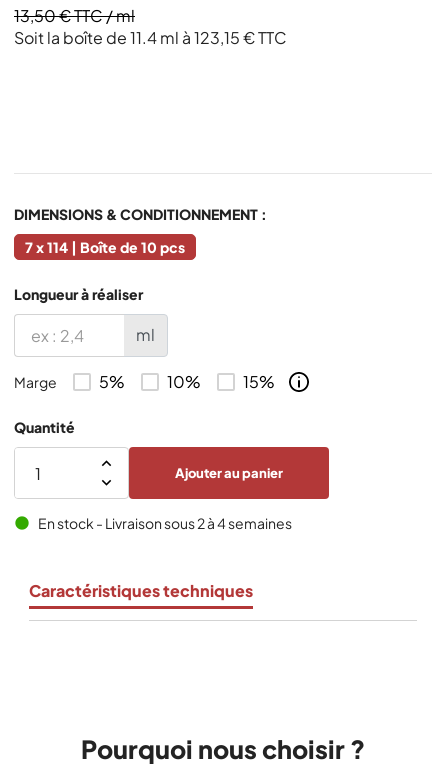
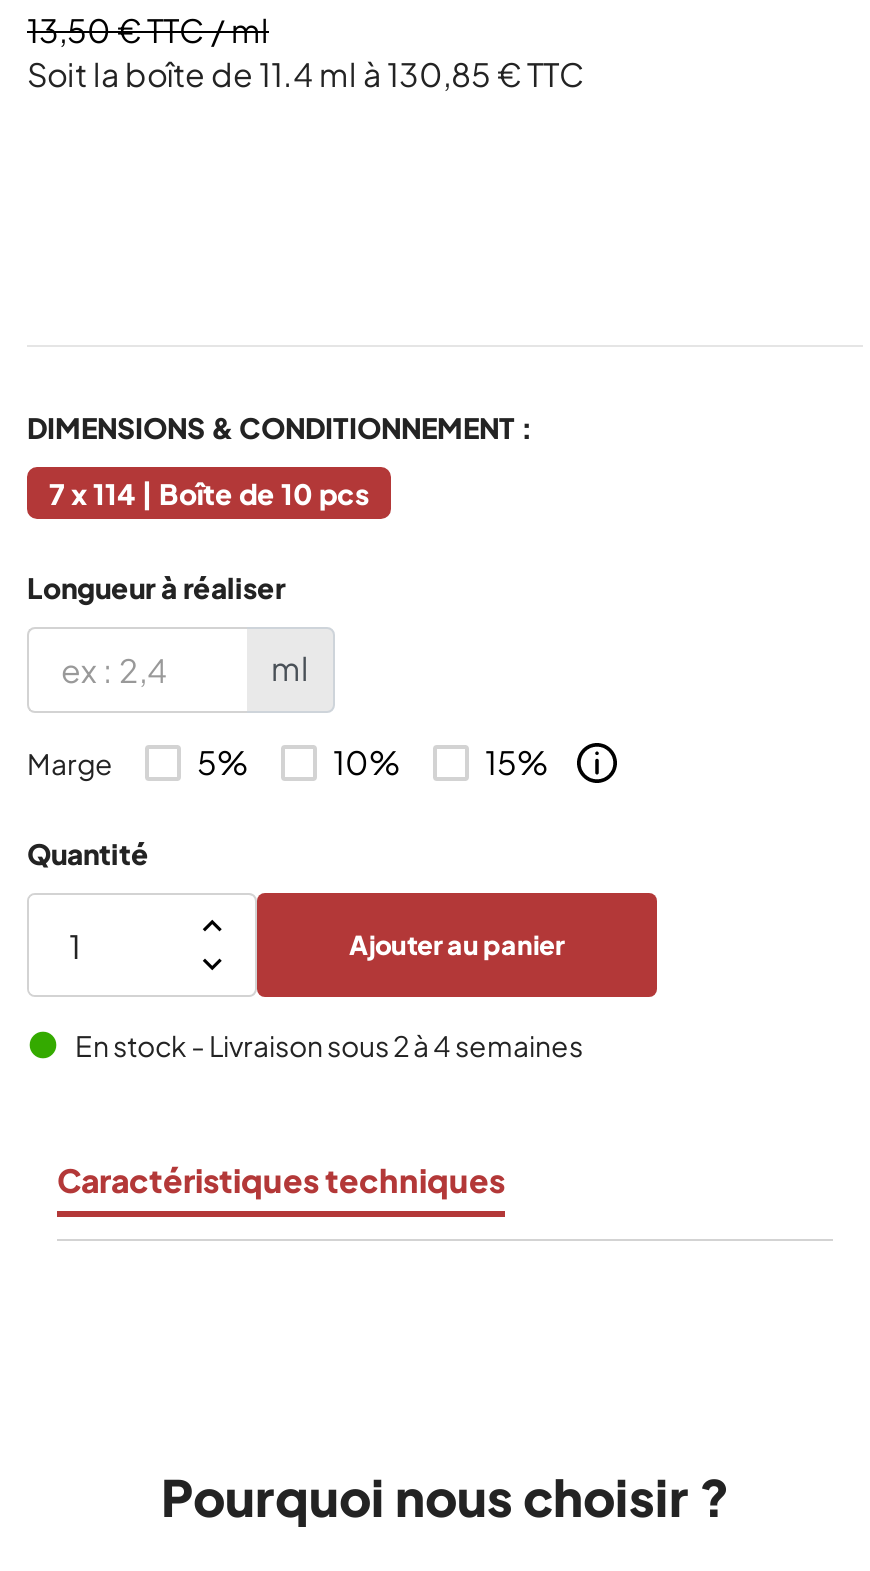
[14,27,287,48] Soit la boîte de 11.4 ml à 123,15 € TTC -> [27,53,585,95] Soit la boîte de 11.4 ml à 130,85 € TTC

